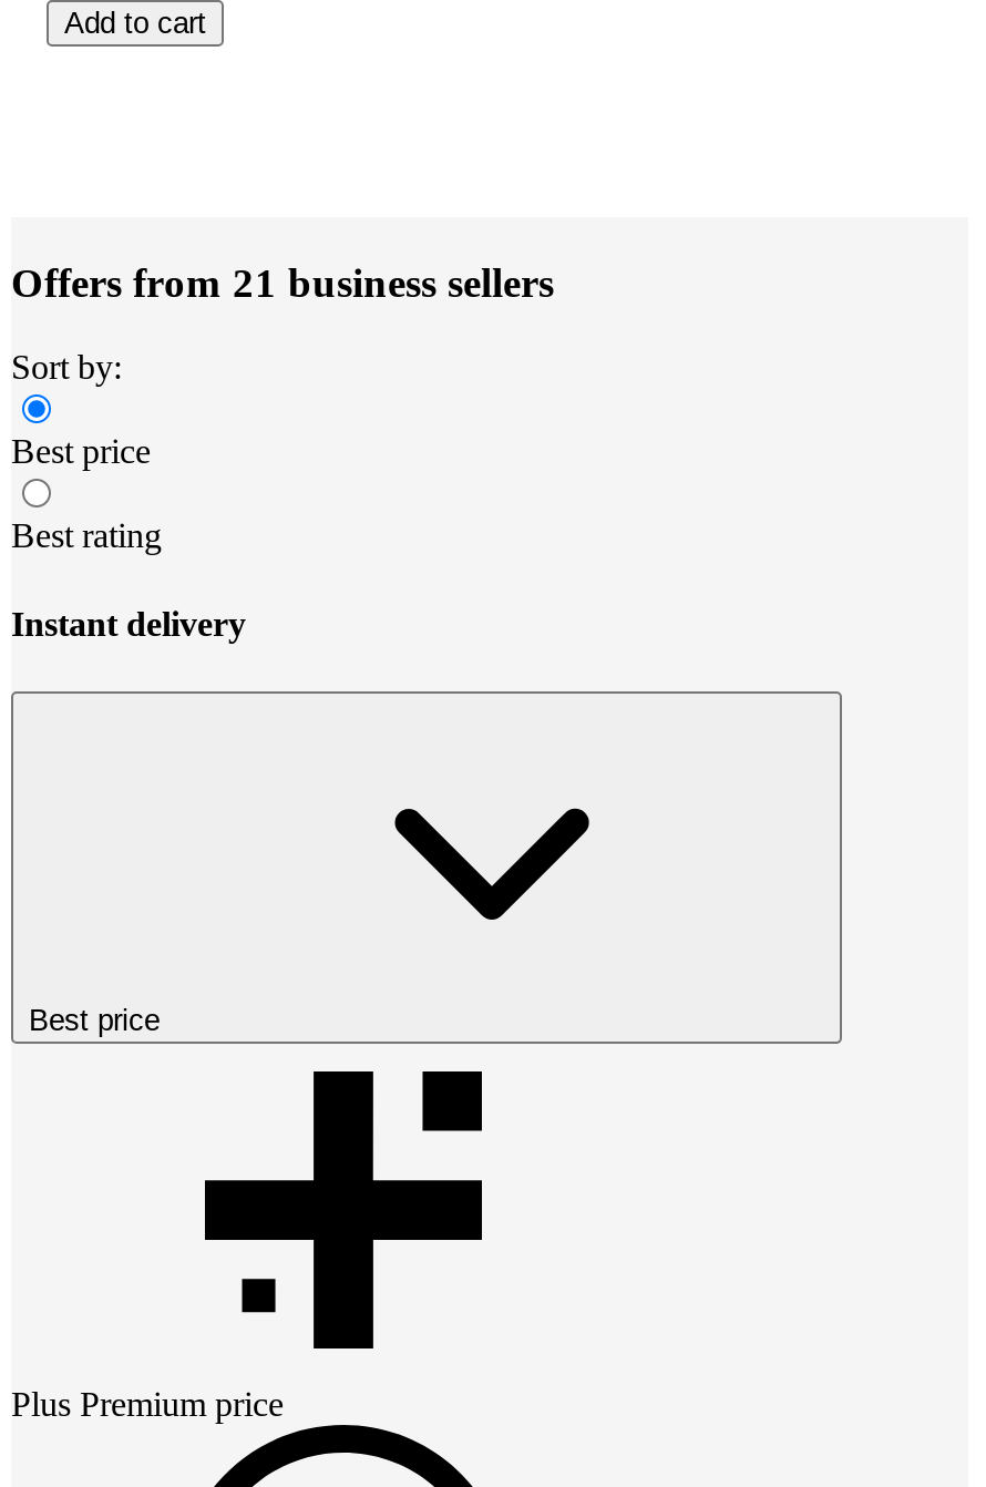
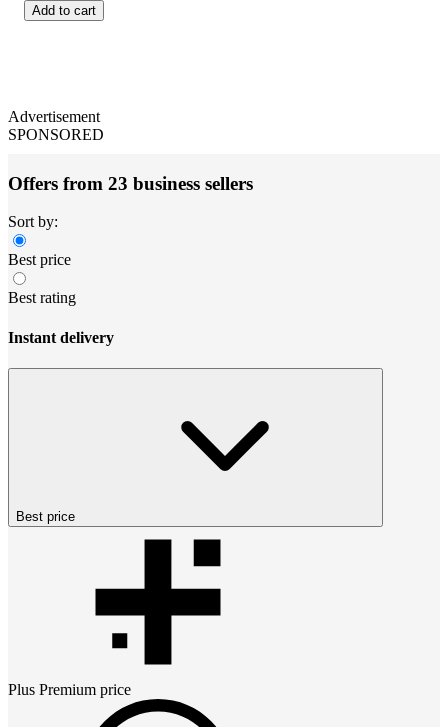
[11,258,554,305] Offers from 21 business sellers -> [8,108,253,193] Advertisement | SPONSORED | Offers from 23 business sellers

